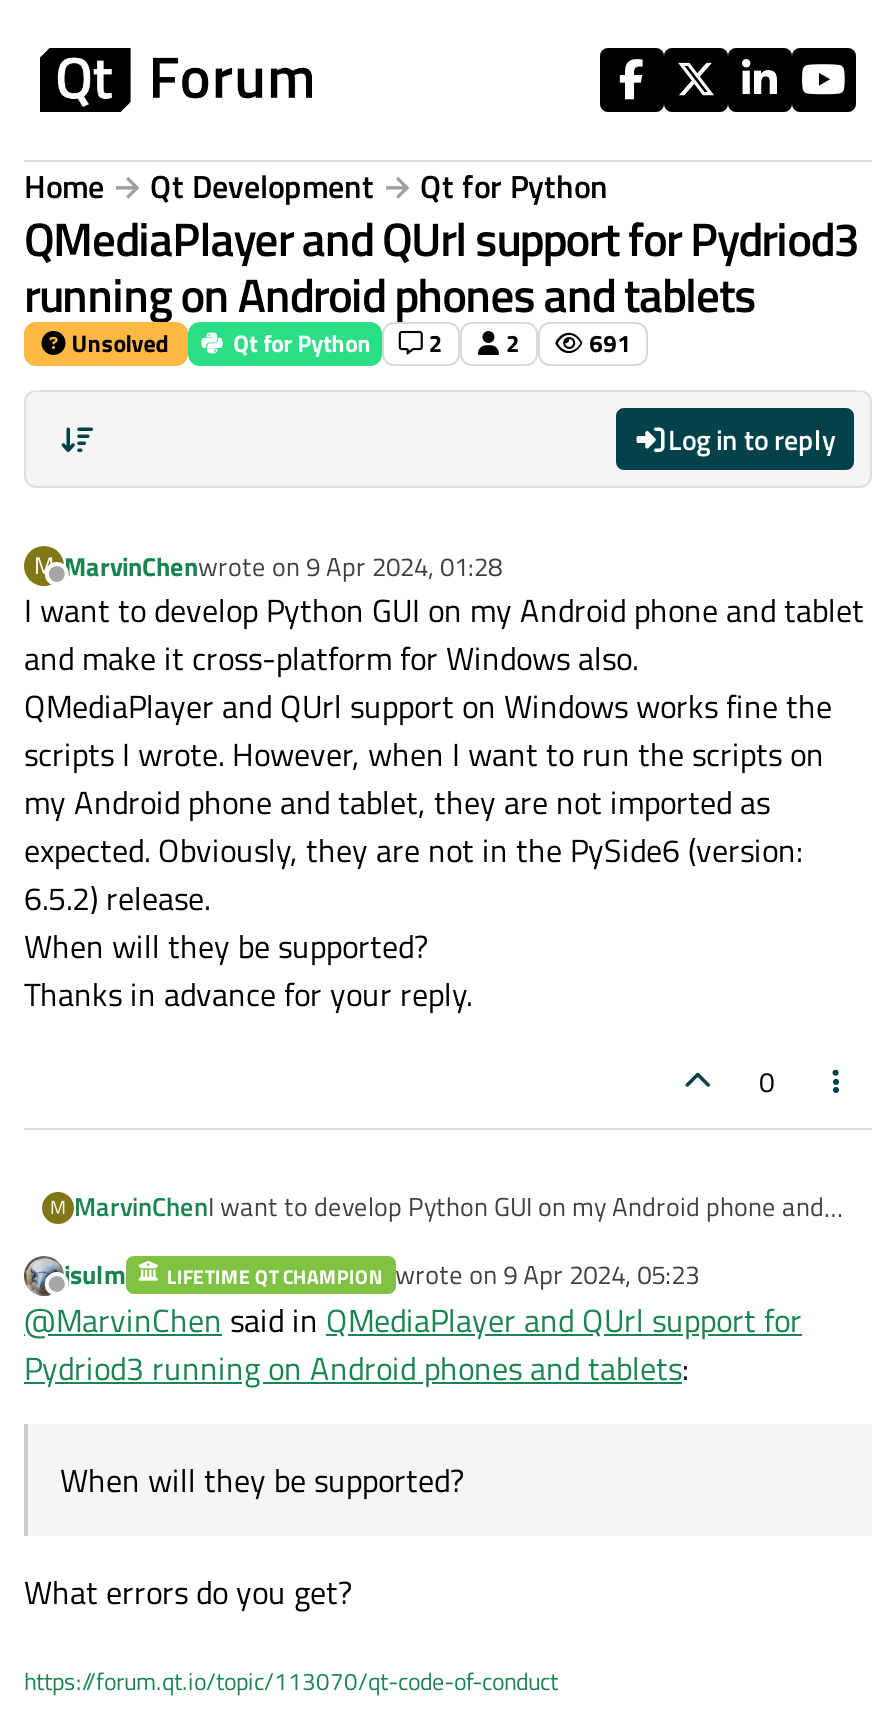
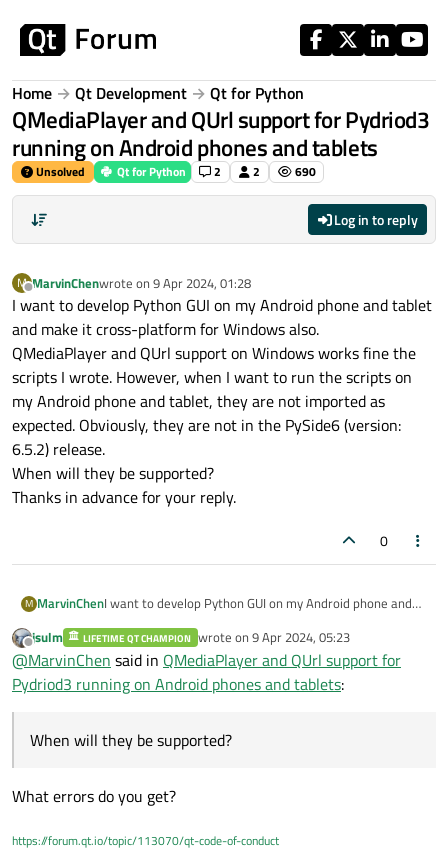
[66,324,631,362] Unsolved Qt for Python 2 2 691 -> [33,162,316,181] Unsolved Qt for Python 2 2 690

